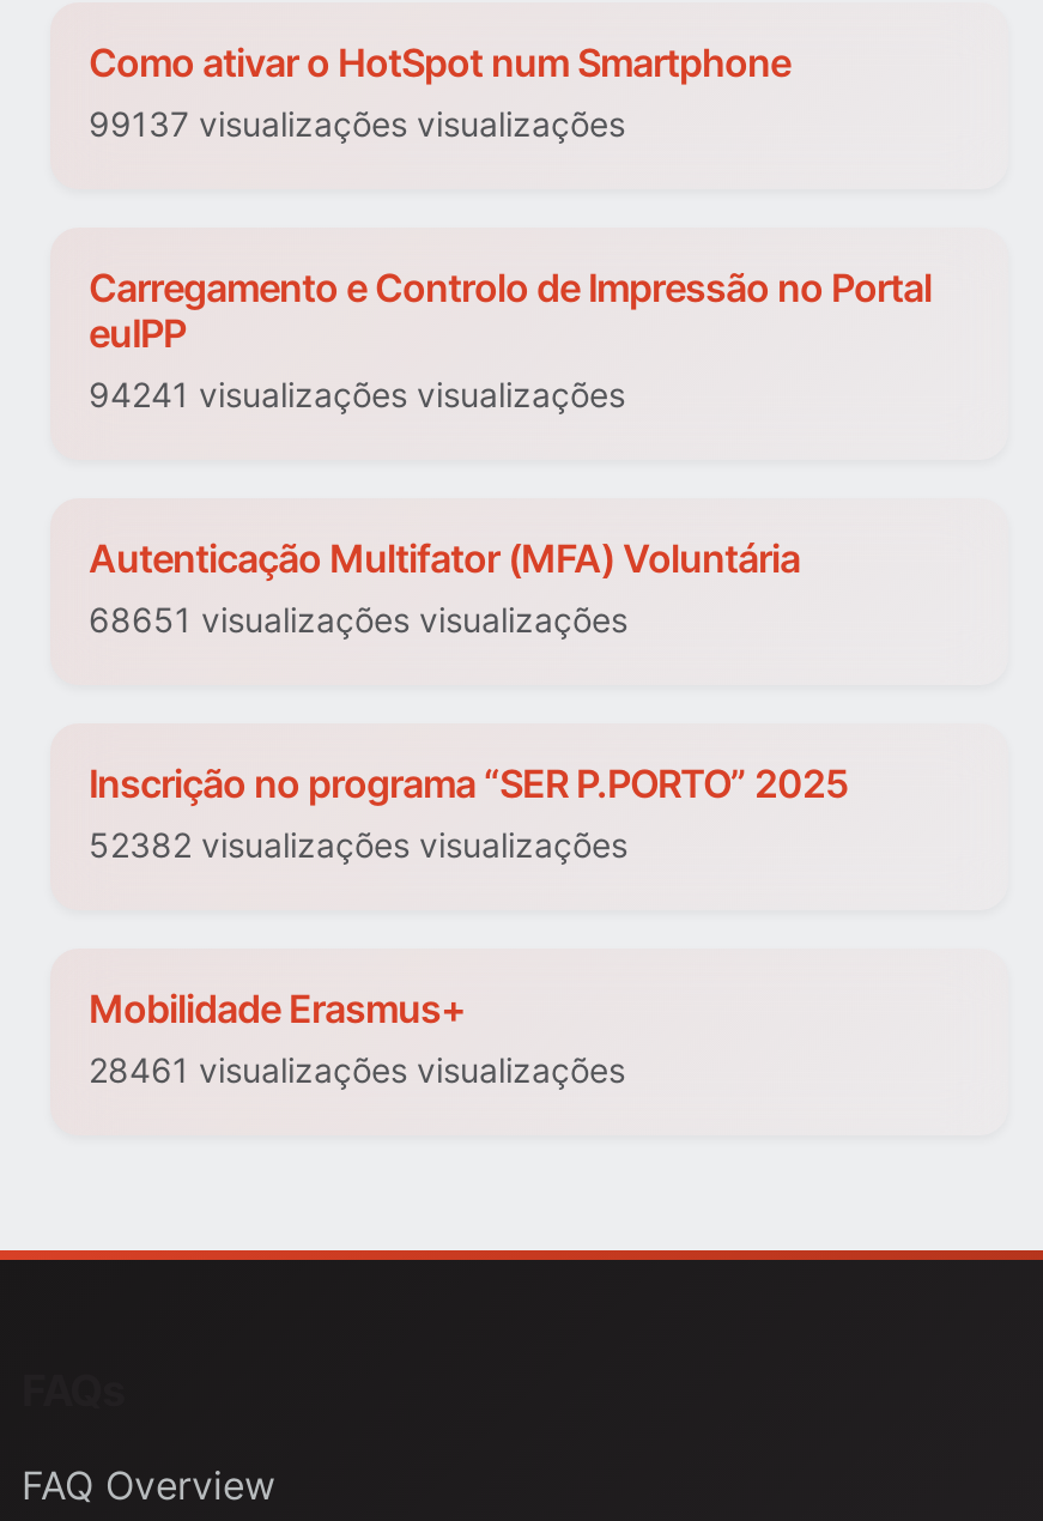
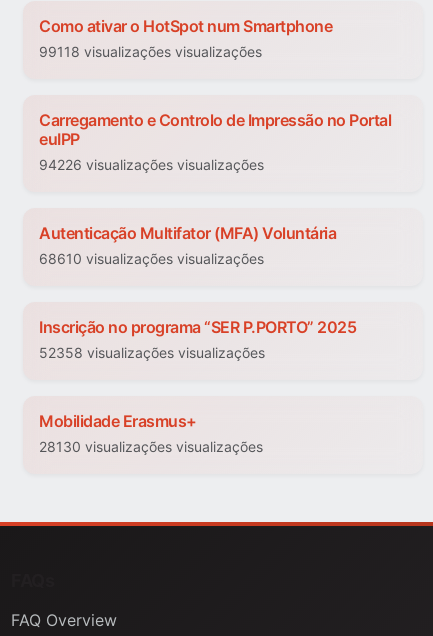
[89,104,625,145] 99137 visualizações visualizações -> [39,43,262,60] 99118 visualizações visualizações
[89,375,625,416] 94241 visualizações visualizações -> [39,156,264,173] 94226 visualizações visualizações
[89,600,627,641] 68651 visualizações visualizações -> [39,250,264,267] 68610 visualizações visualizações
[89,825,627,866] 52382 visualizações visualizações -> [39,344,265,361] 52358 visualizações visualizações
[89,1050,625,1091] 28461 visualizações visualizações -> [39,438,263,455] 28130 visualizações visualizações

